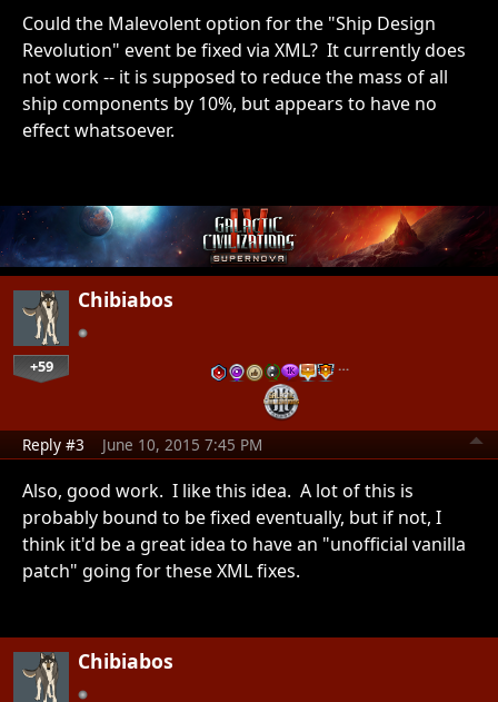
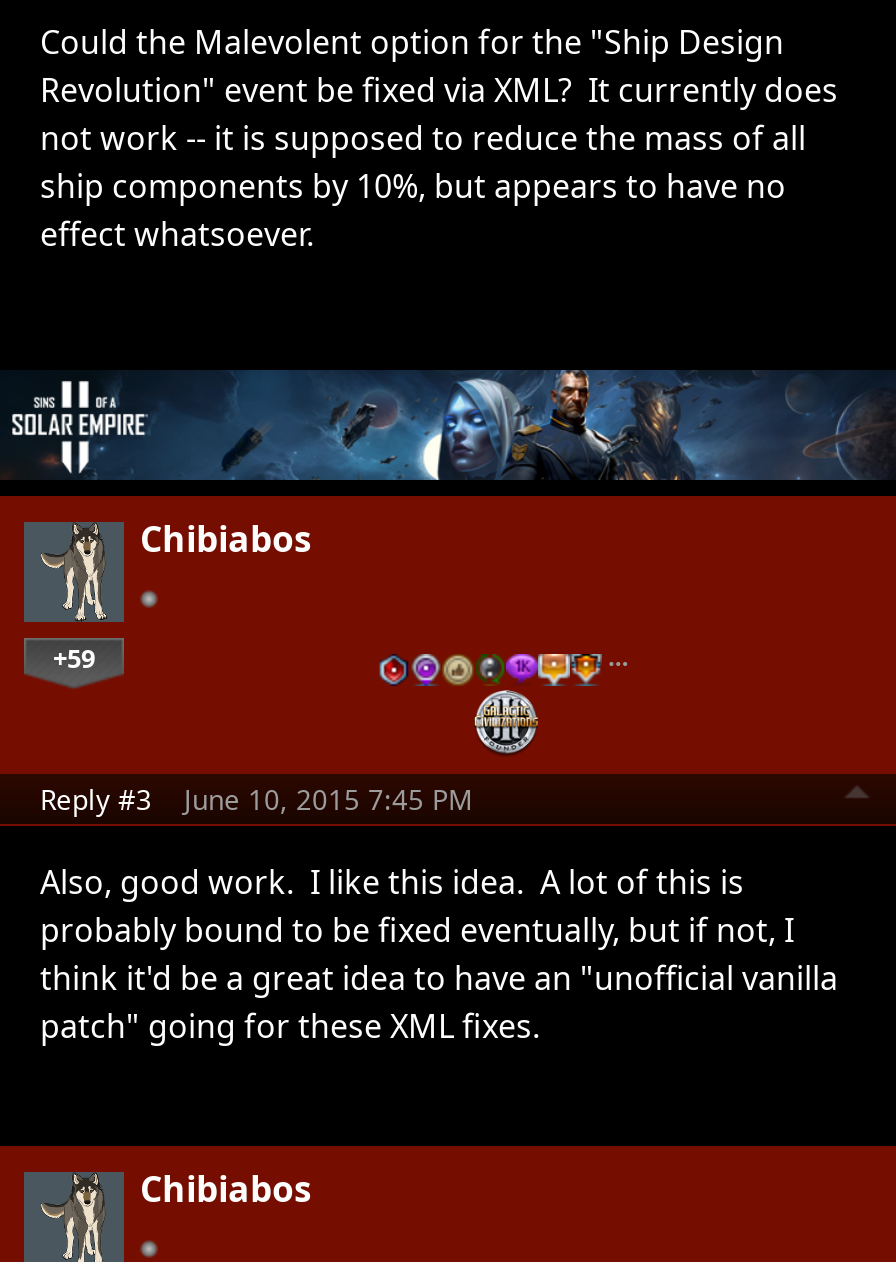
[3,205,495,267] [image] -> [6,368,890,482] [image]

